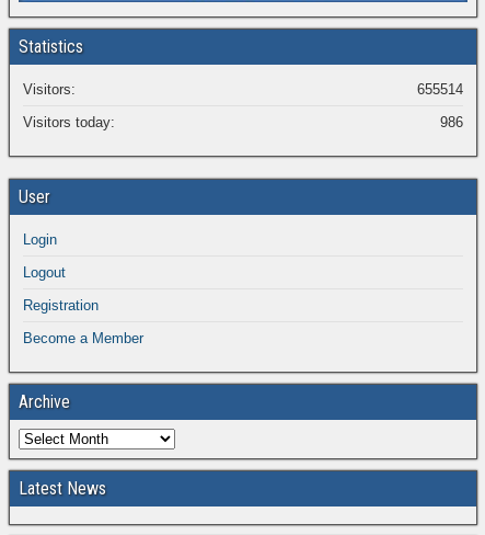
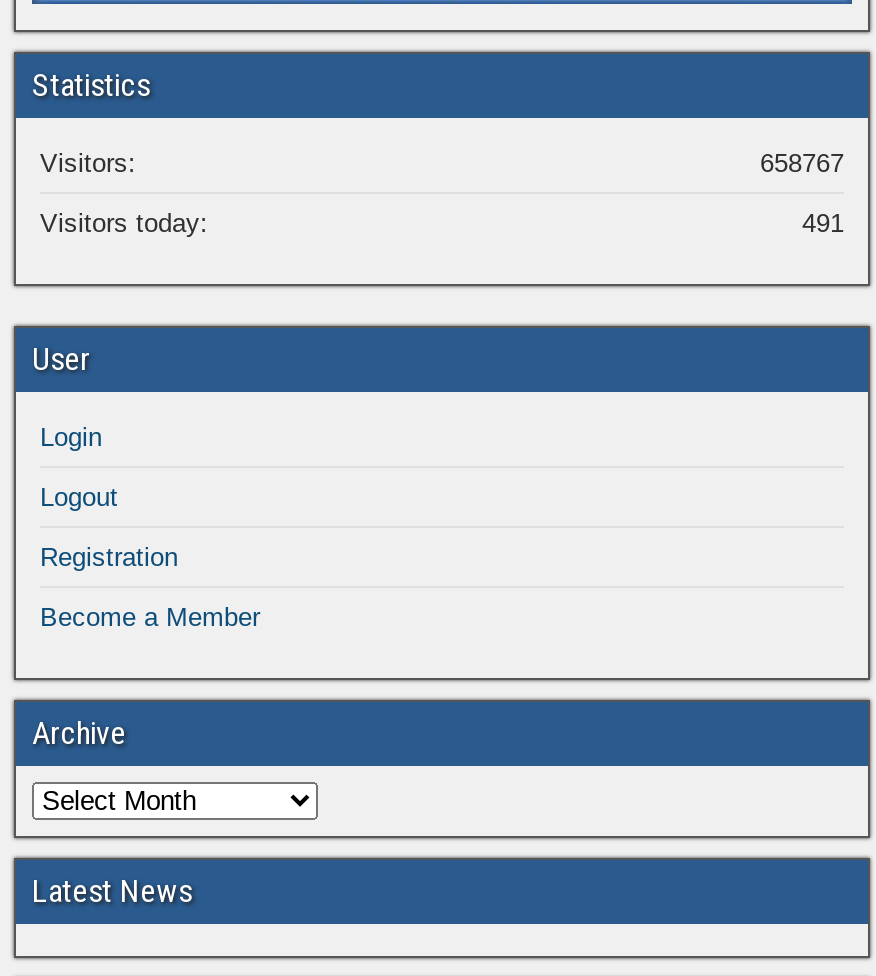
[417,82,463,98] 655514 -> [760,149,844,179] 658767
[440,114,463,131] 986 -> [802,209,844,239] 491

